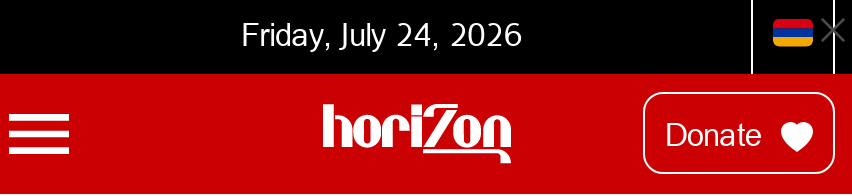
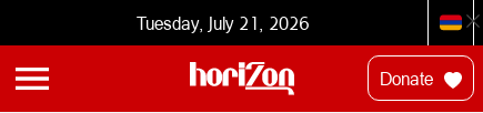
[241,13,521,51] Friday, July 24, 2026 -> [136,12,308,33] Tuesday, July 21, 2026

